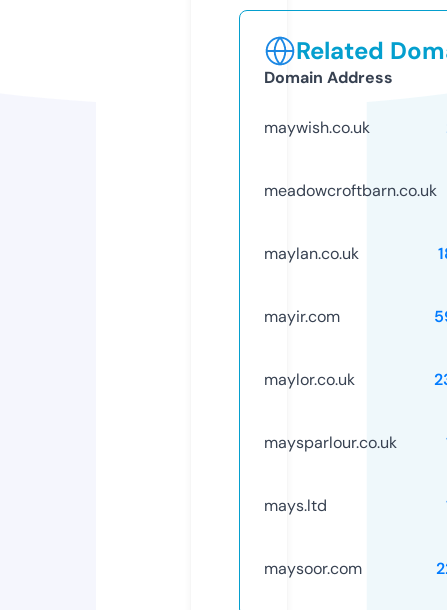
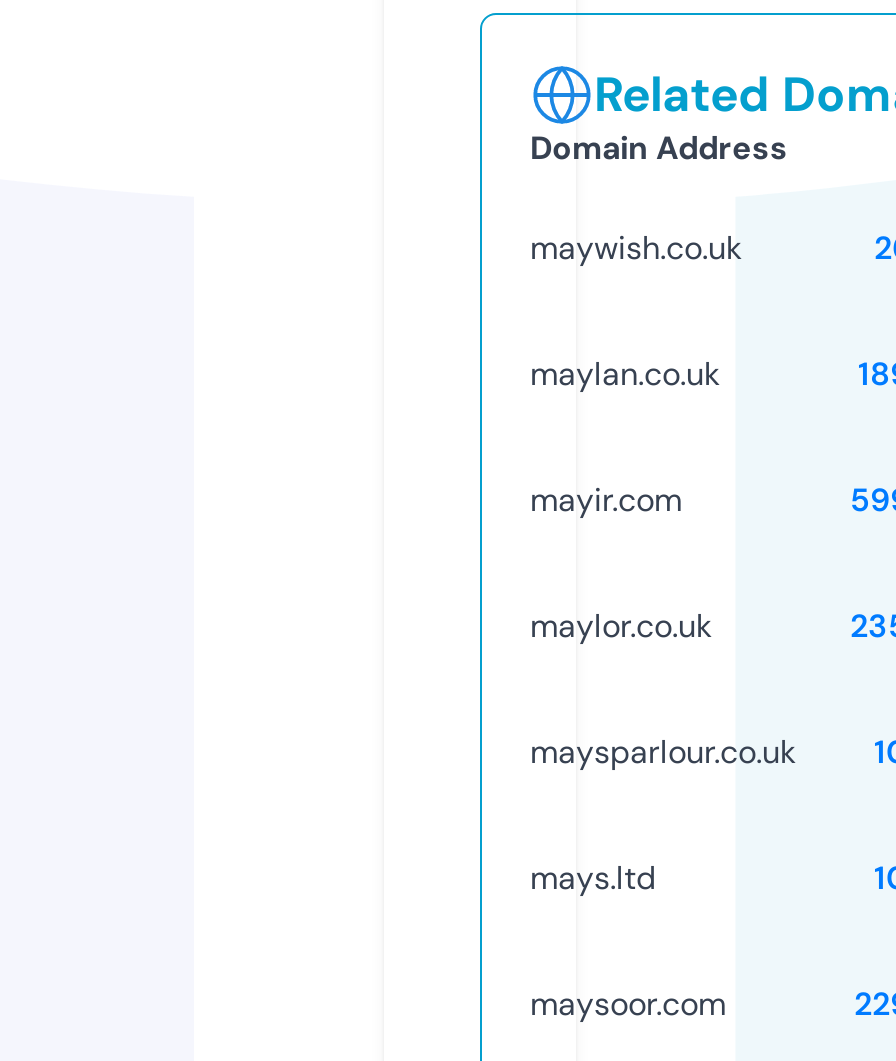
[264,180,437,201] meadowcroftbarn.co.uk -> none

